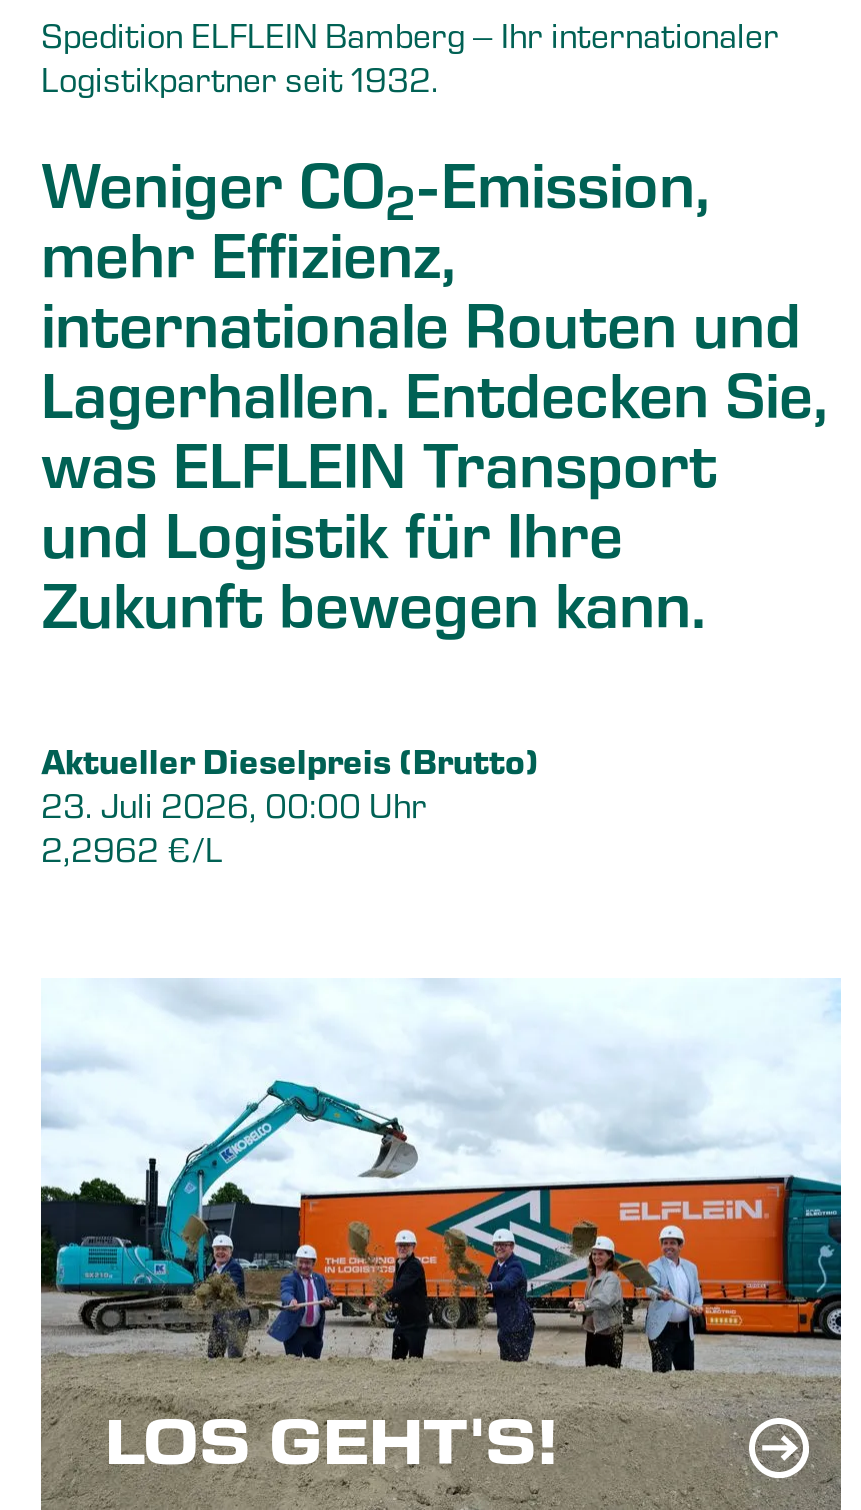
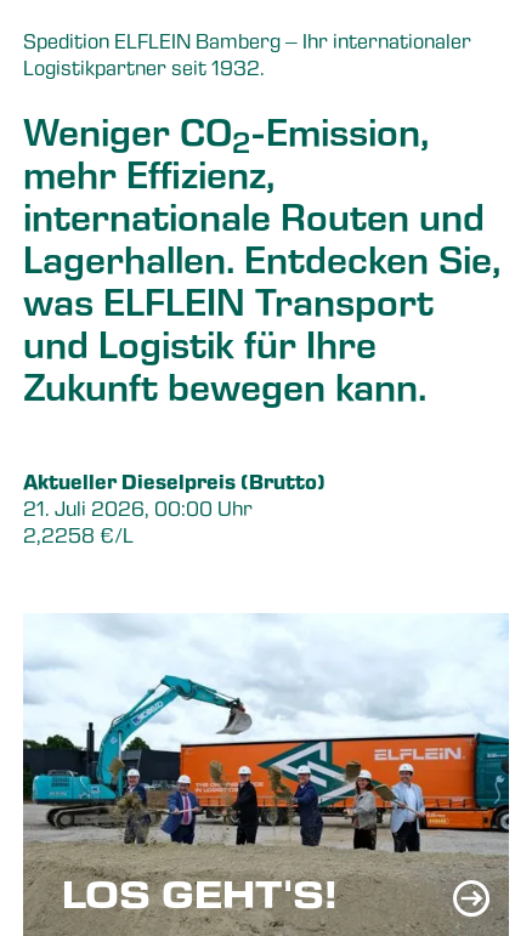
[41,781,427,827] 23. Juli 2026, 00:00 Uhr -> [23,494,253,522] 21. Juli 2026, 00:00 Uhr
[41,825,223,871] 2,2962 €/l -> [23,520,134,548] 2,2258 €/l

